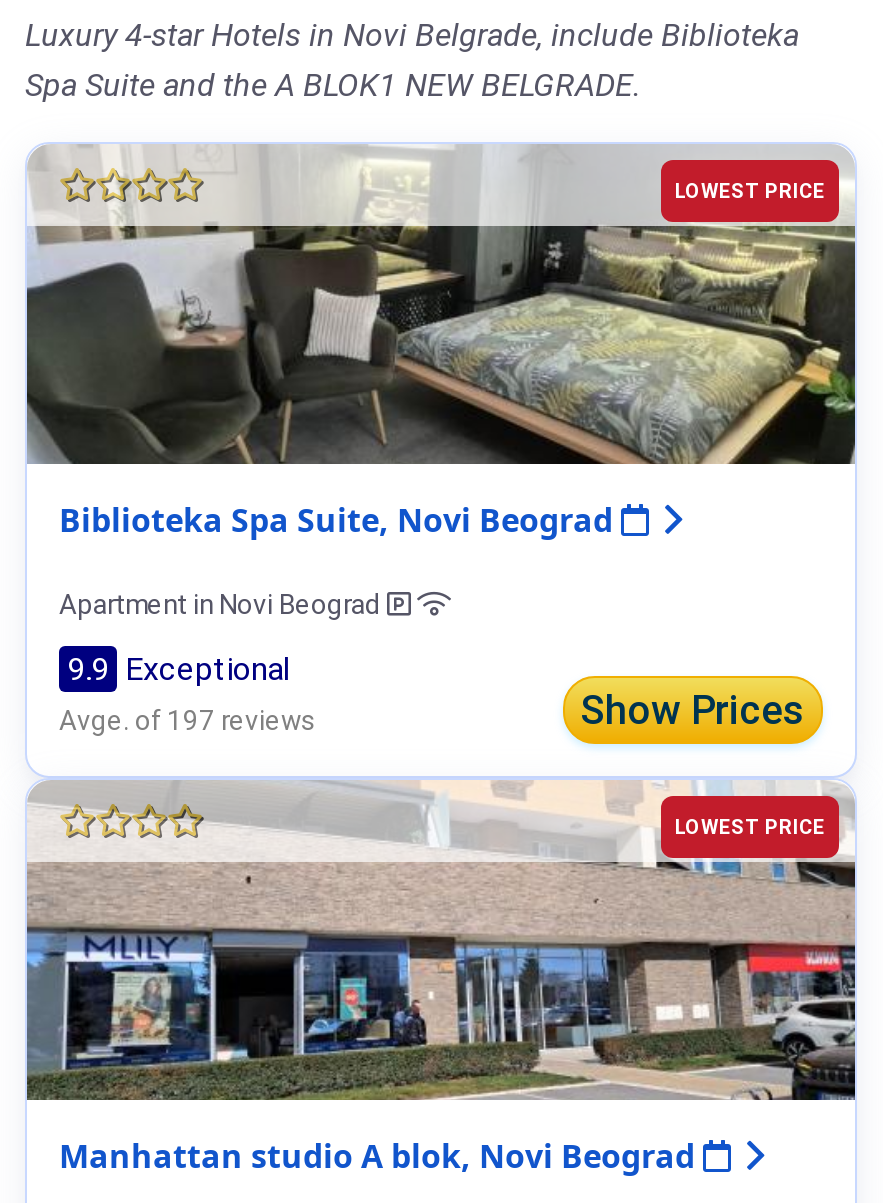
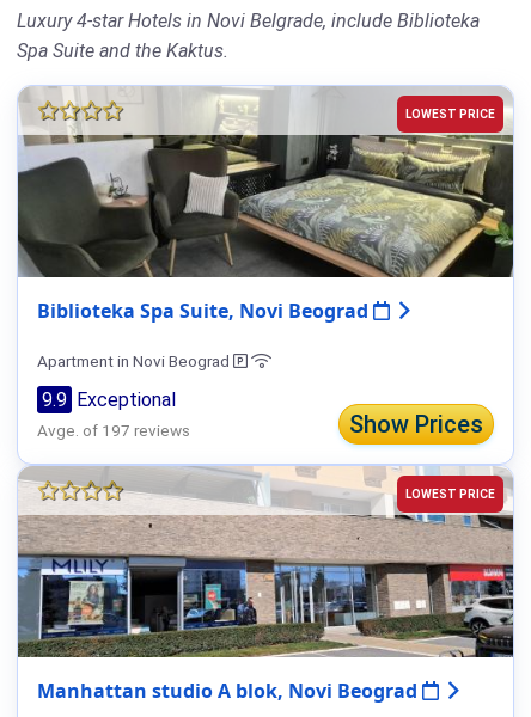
[25,67,641,105] Spa Suite and the A BLOK1 NEW BELGRADE. -> [17,40,228,63] Spa Suite and the Kaktus.

